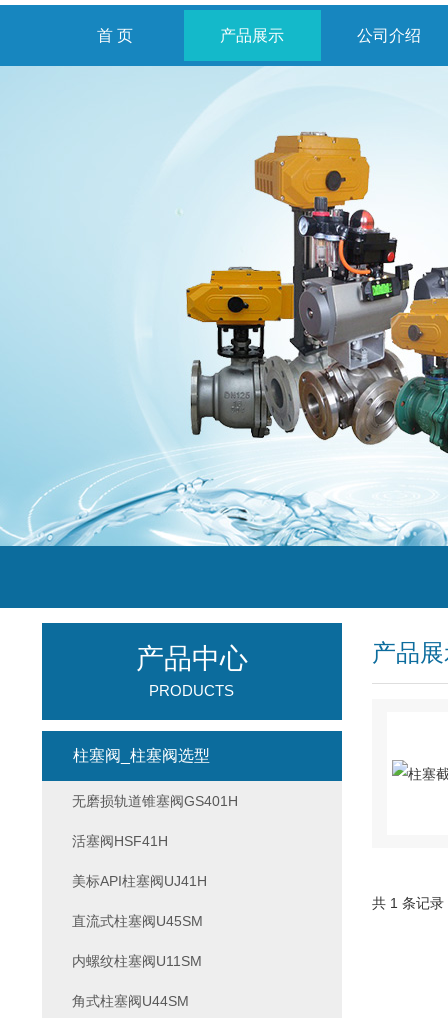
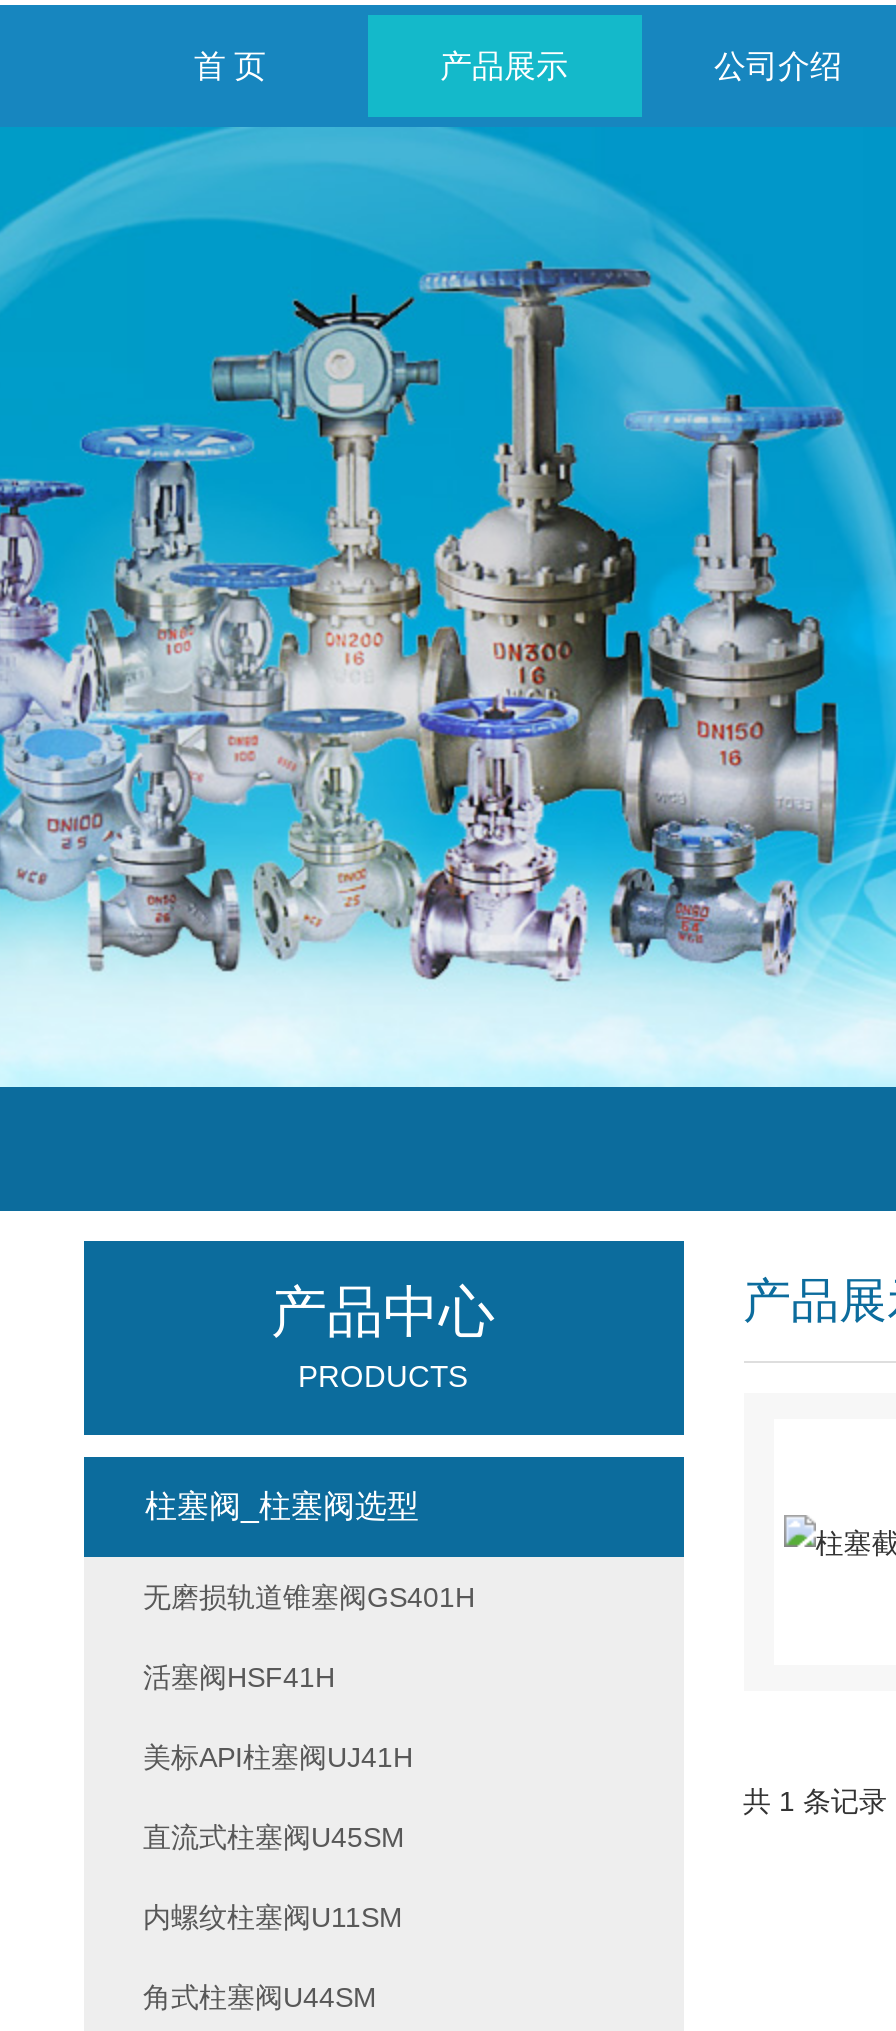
[3,65,445,546] [image] -> [6,127,890,1087] [image]

